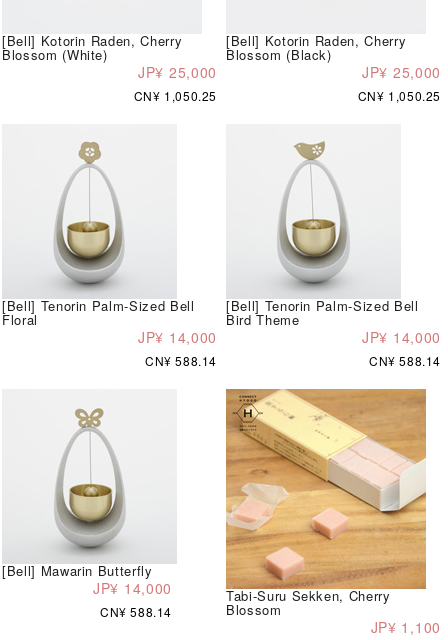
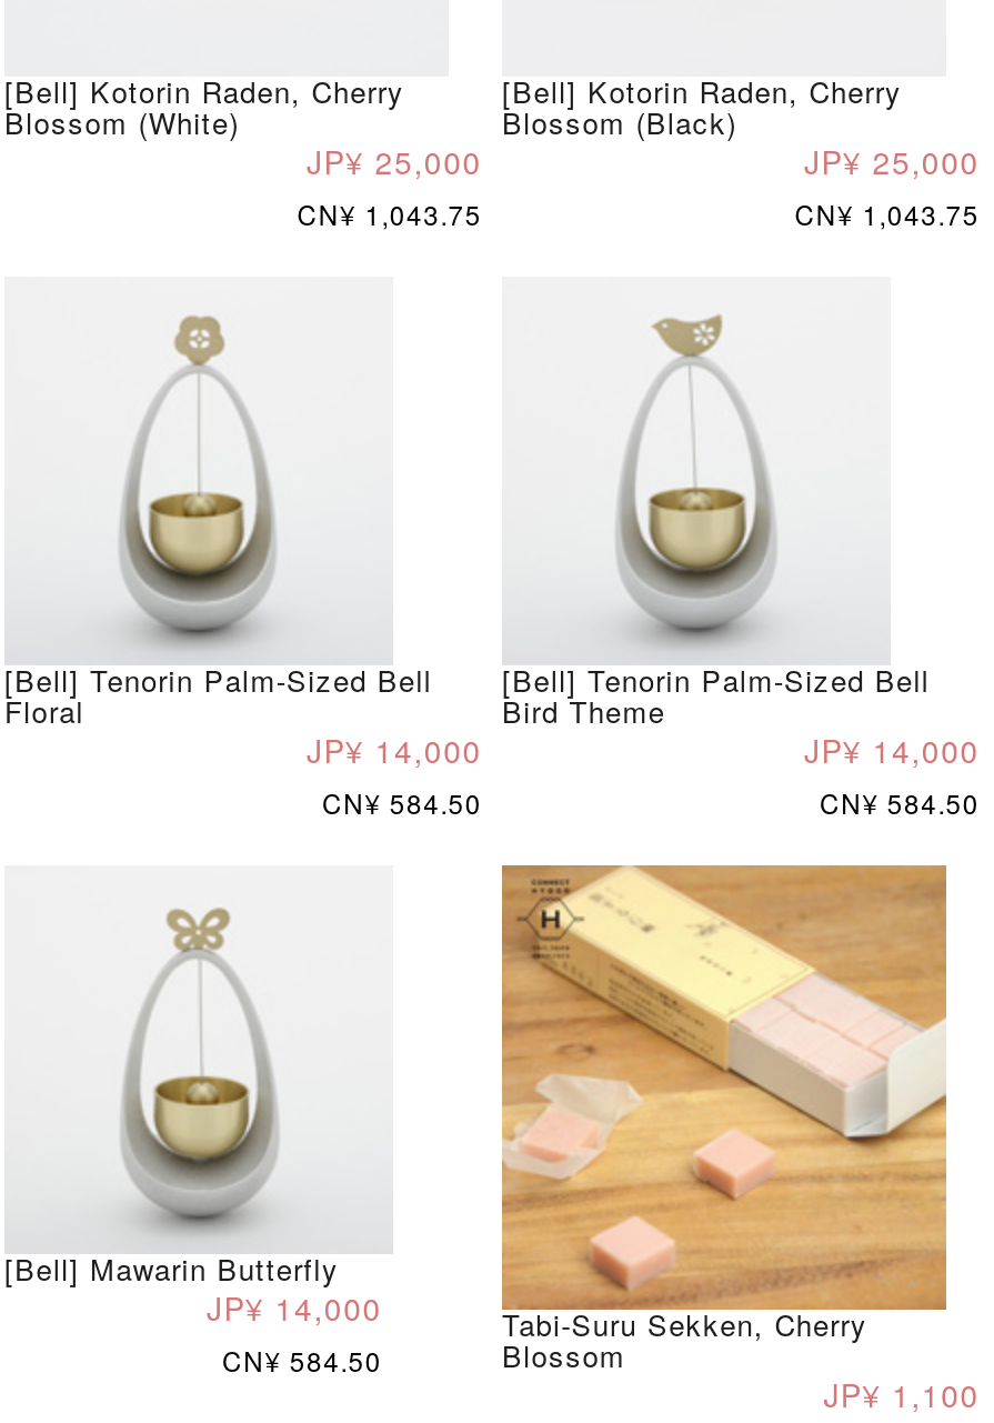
[134,87,217,104] CN¥ 1,050.25 -> [297,194,482,232] CN¥ 1,043.75
[358,87,441,104] CN¥ 1,050.25 -> [795,194,980,232] CN¥ 1,043.75
[145,352,217,369] CN¥ 588.14 -> [322,782,482,820] CN¥ 584.50
[369,352,441,369] CN¥ 588.14 -> [820,782,980,820] CN¥ 584.50
[100,603,172,620] CN¥ 588.14 -> [222,1340,382,1378] CN¥ 584.50

